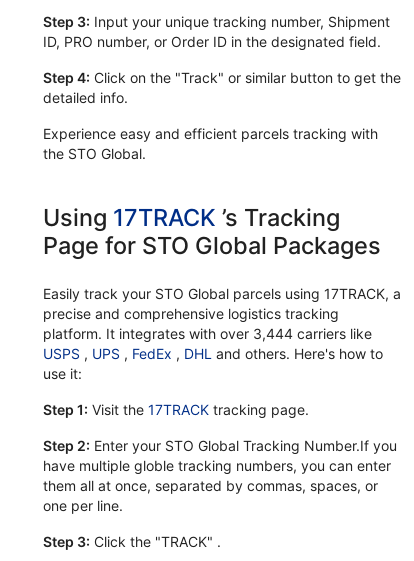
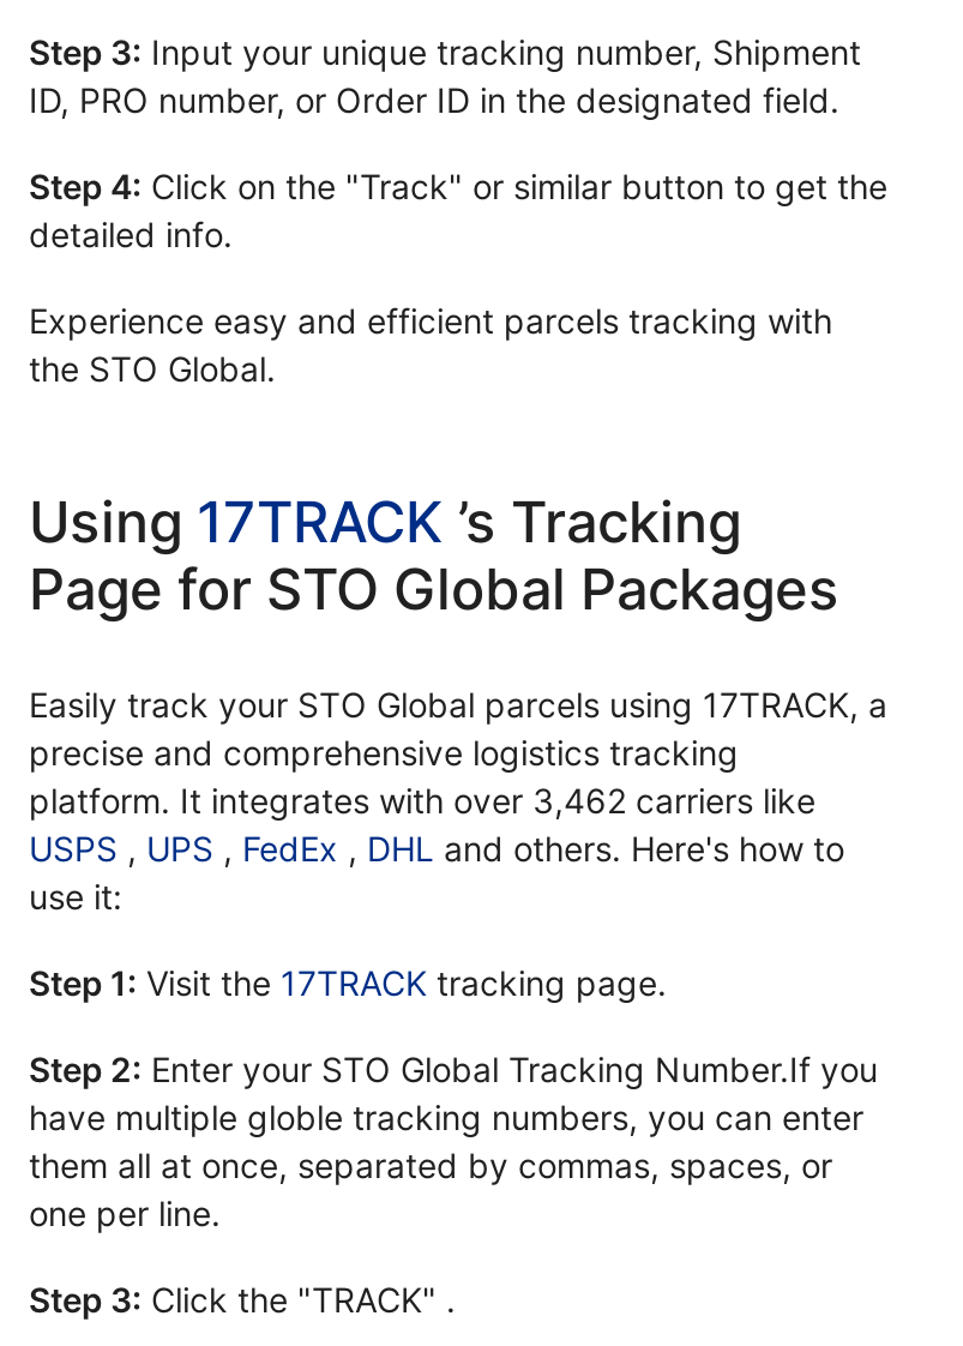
[43,325,372,342] platform. It integrates with over 3,444 carriers like -> [29,780,815,821] platform. It integrates with over 3,462 carriers like

